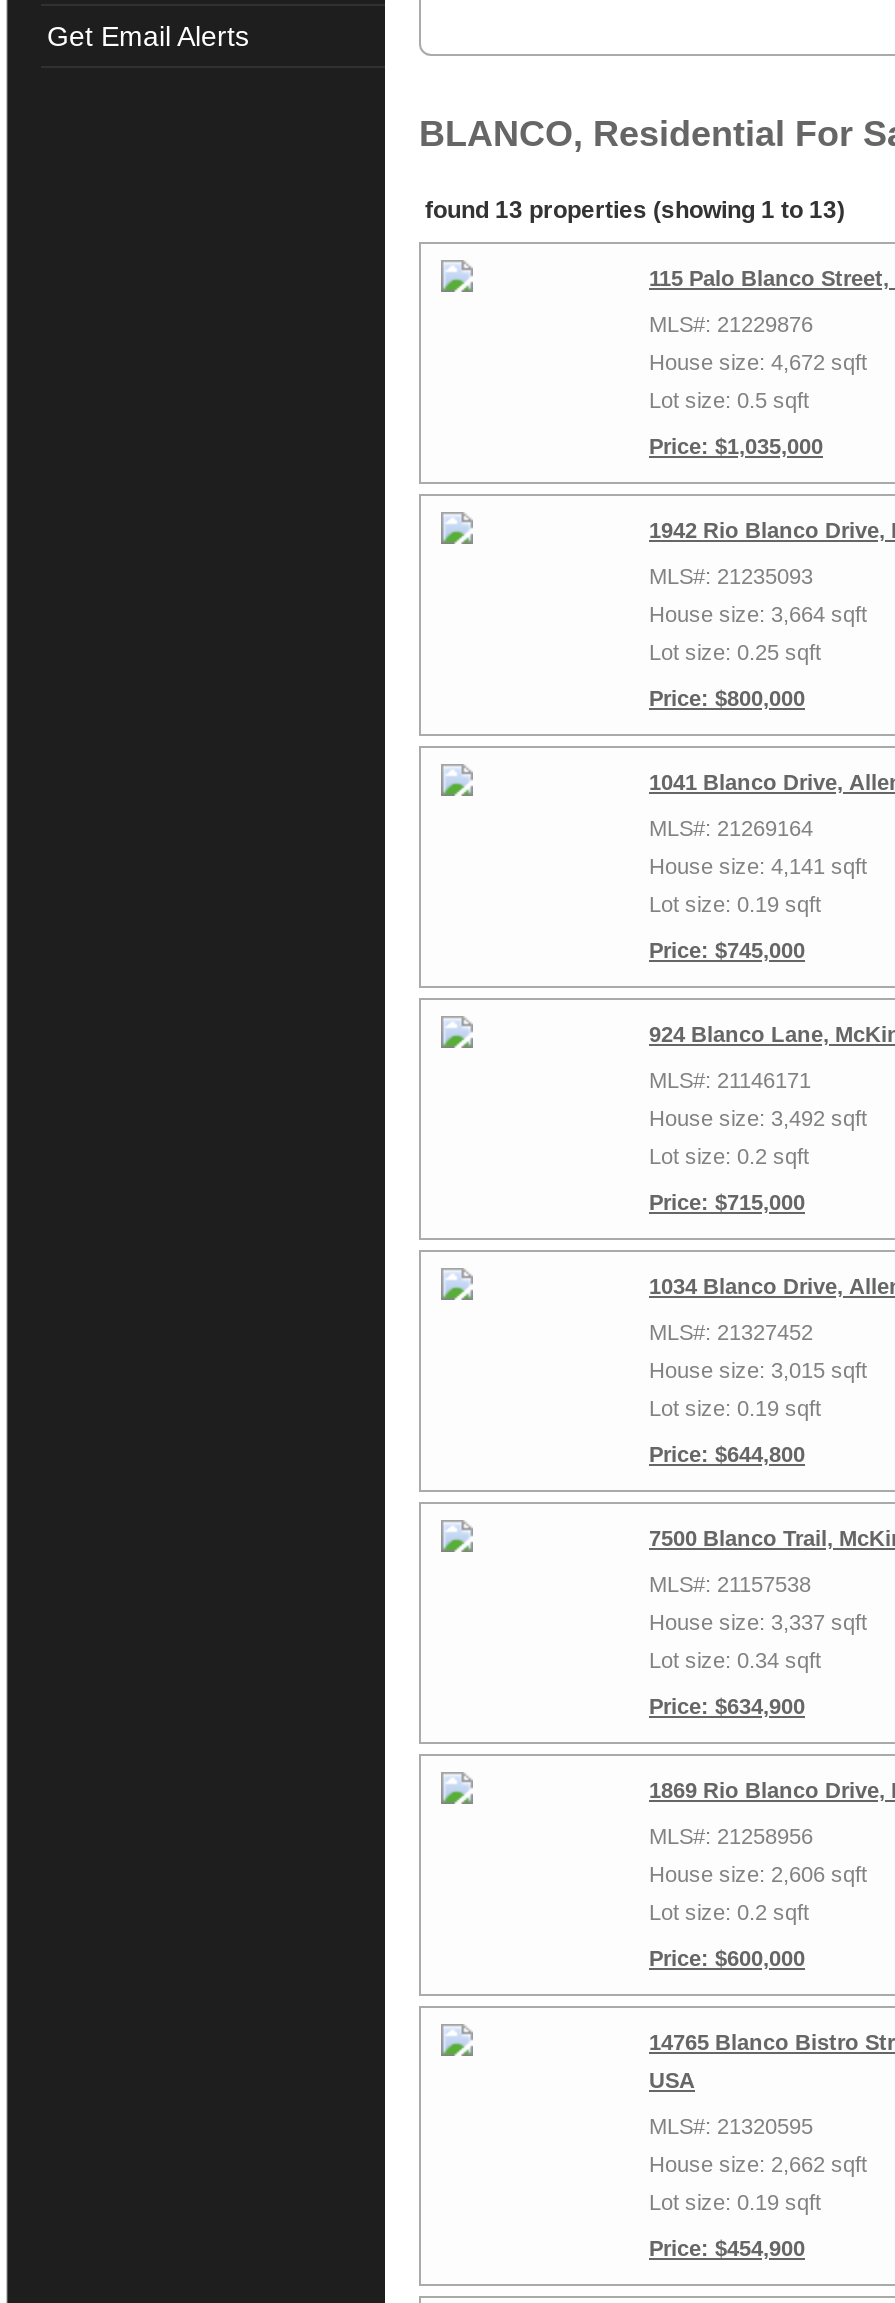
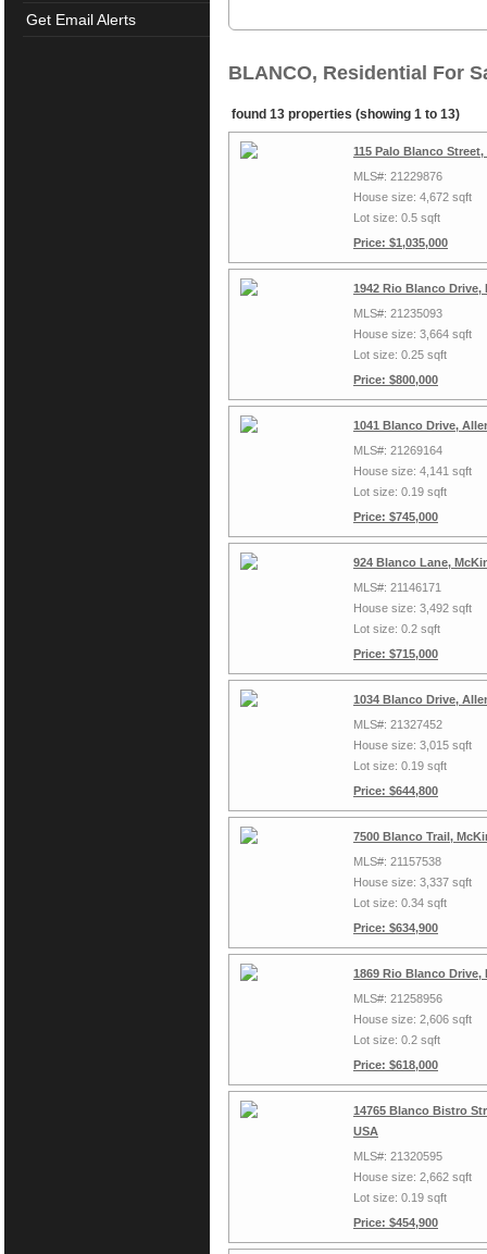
[649,1946,805,1970] Price: $600,000 -> [353,1058,438,1071] Price: $618,000

